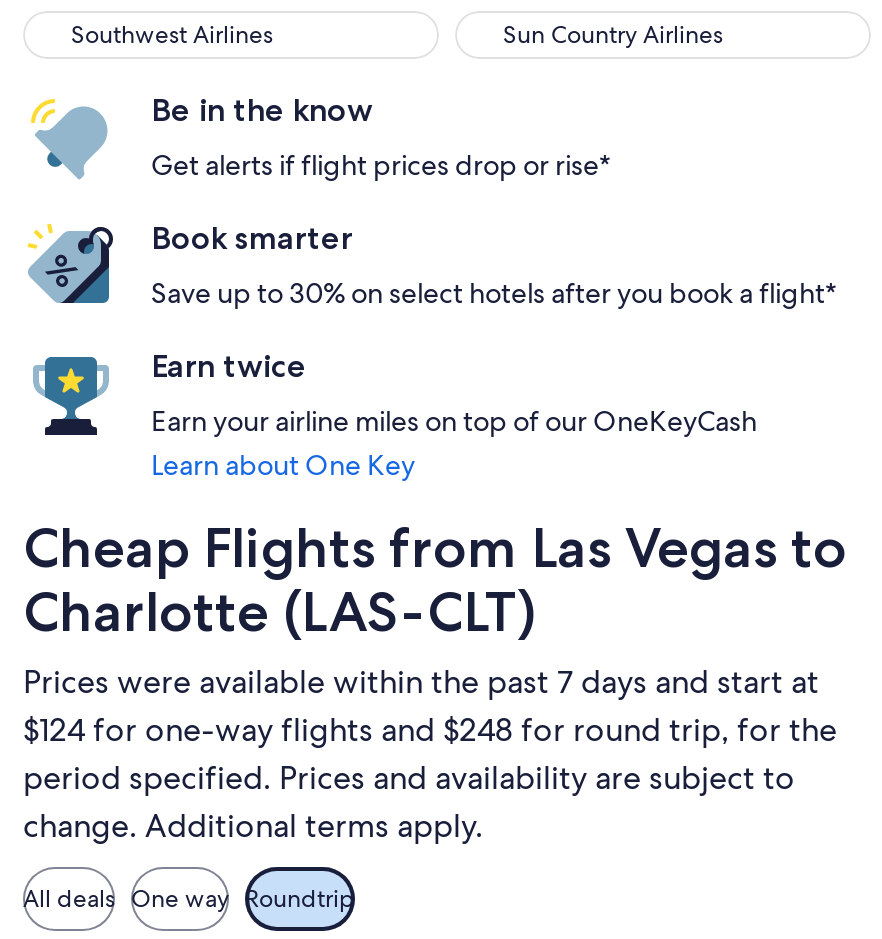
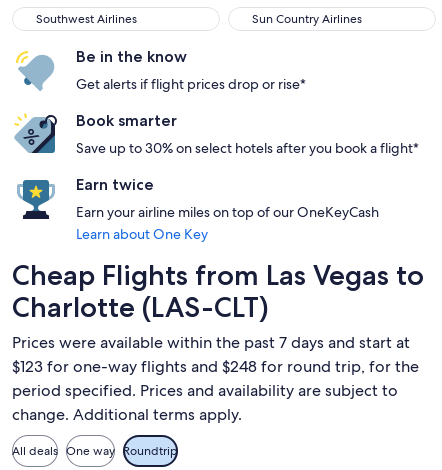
[23,709,837,751] $124 for one-way flights and $248 for round trip, for the -> [12,356,419,377] $123 for one-way flights and $248 for round trip, for the

